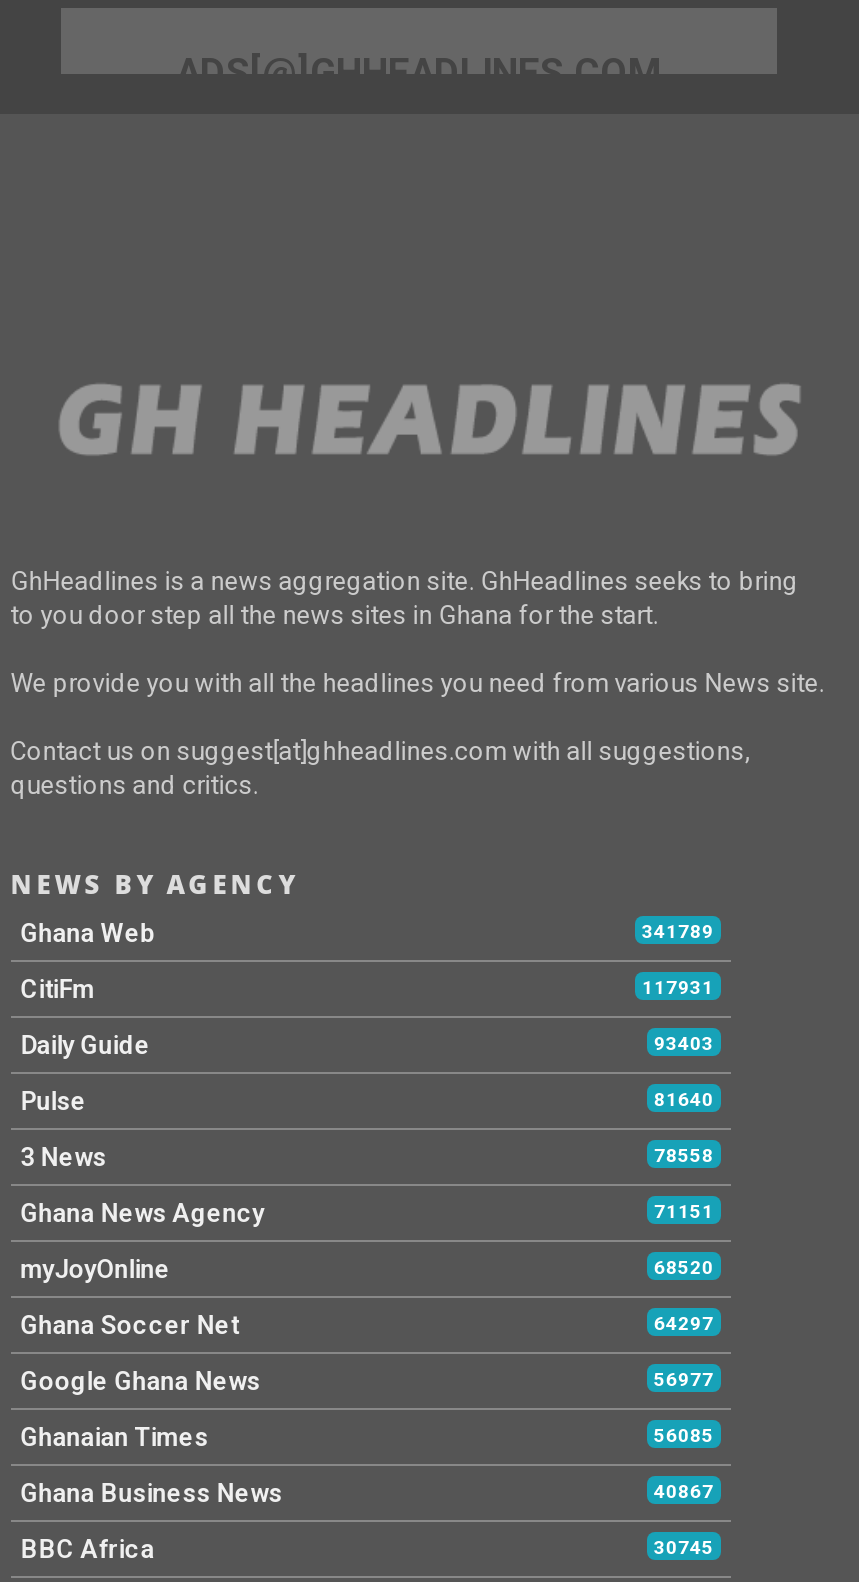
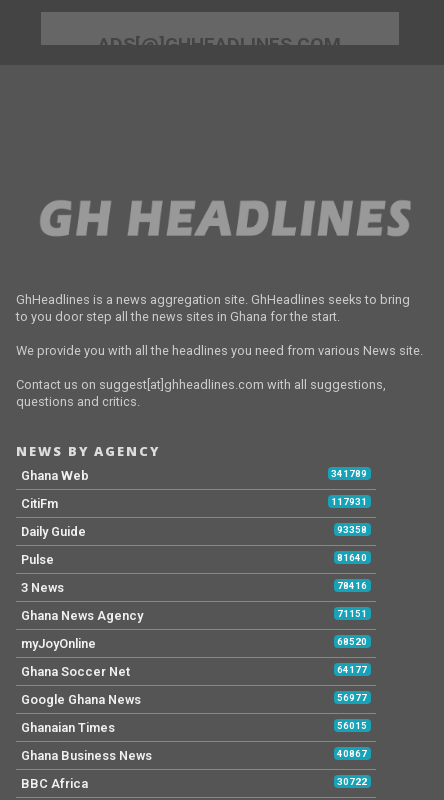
[654,1031,714,1053] 93403 -> [337,524,367,535] 93358
[654,1143,714,1165] 78558 -> [337,580,367,591] 78416
[654,1311,714,1333] 64297 -> [337,664,367,675] 64177
[654,1423,714,1445] 56085 -> [337,720,367,731] 56015
[654,1535,714,1557] 30745 -> [337,776,367,787] 30722

